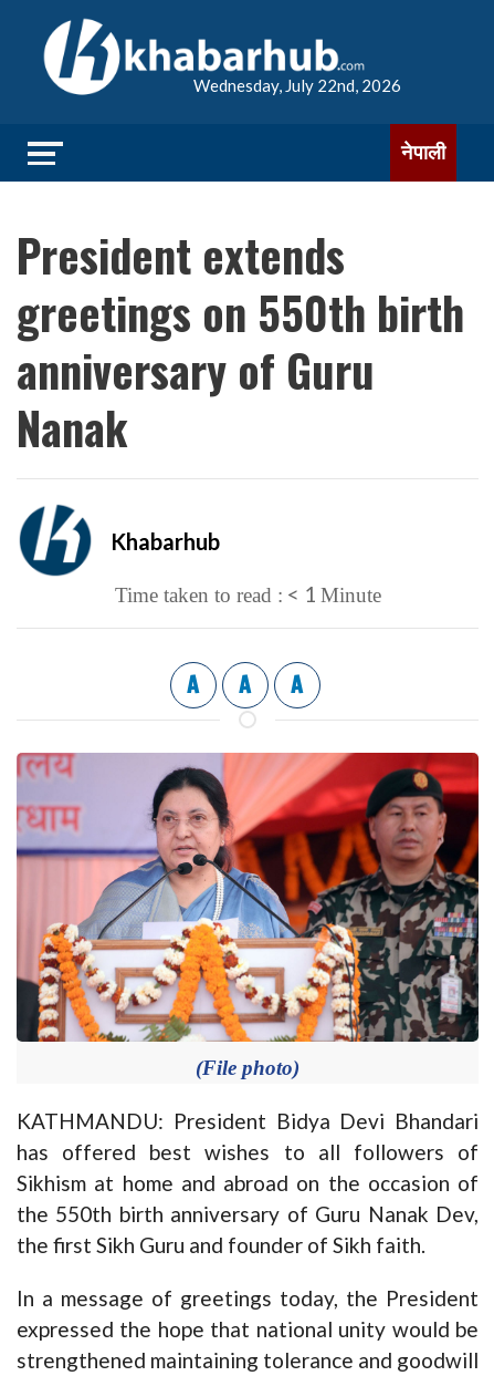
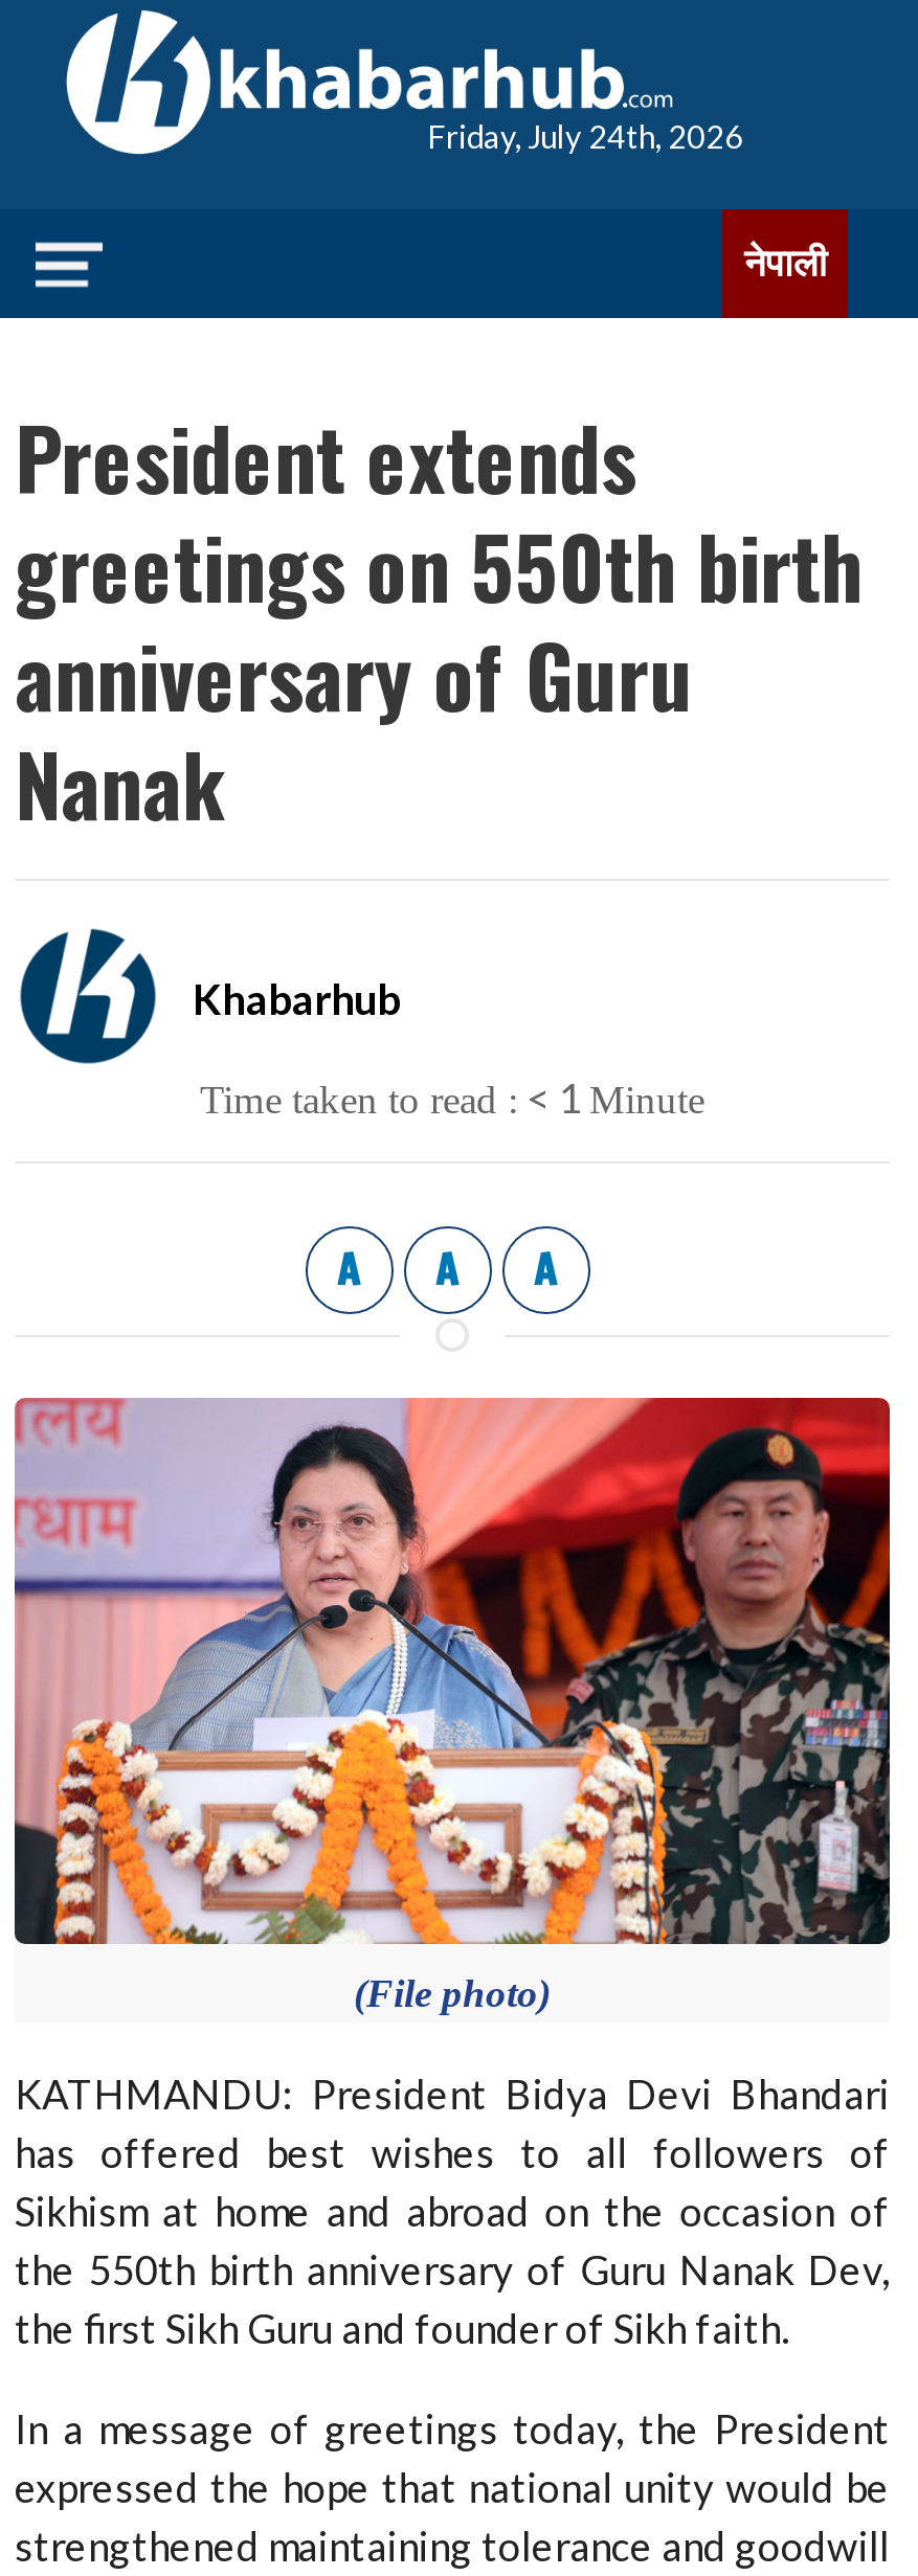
[193,75,401,95] Wednesday, July 22nd, 2026 -> [427,117,743,155] Friday, July 24th, 2026

